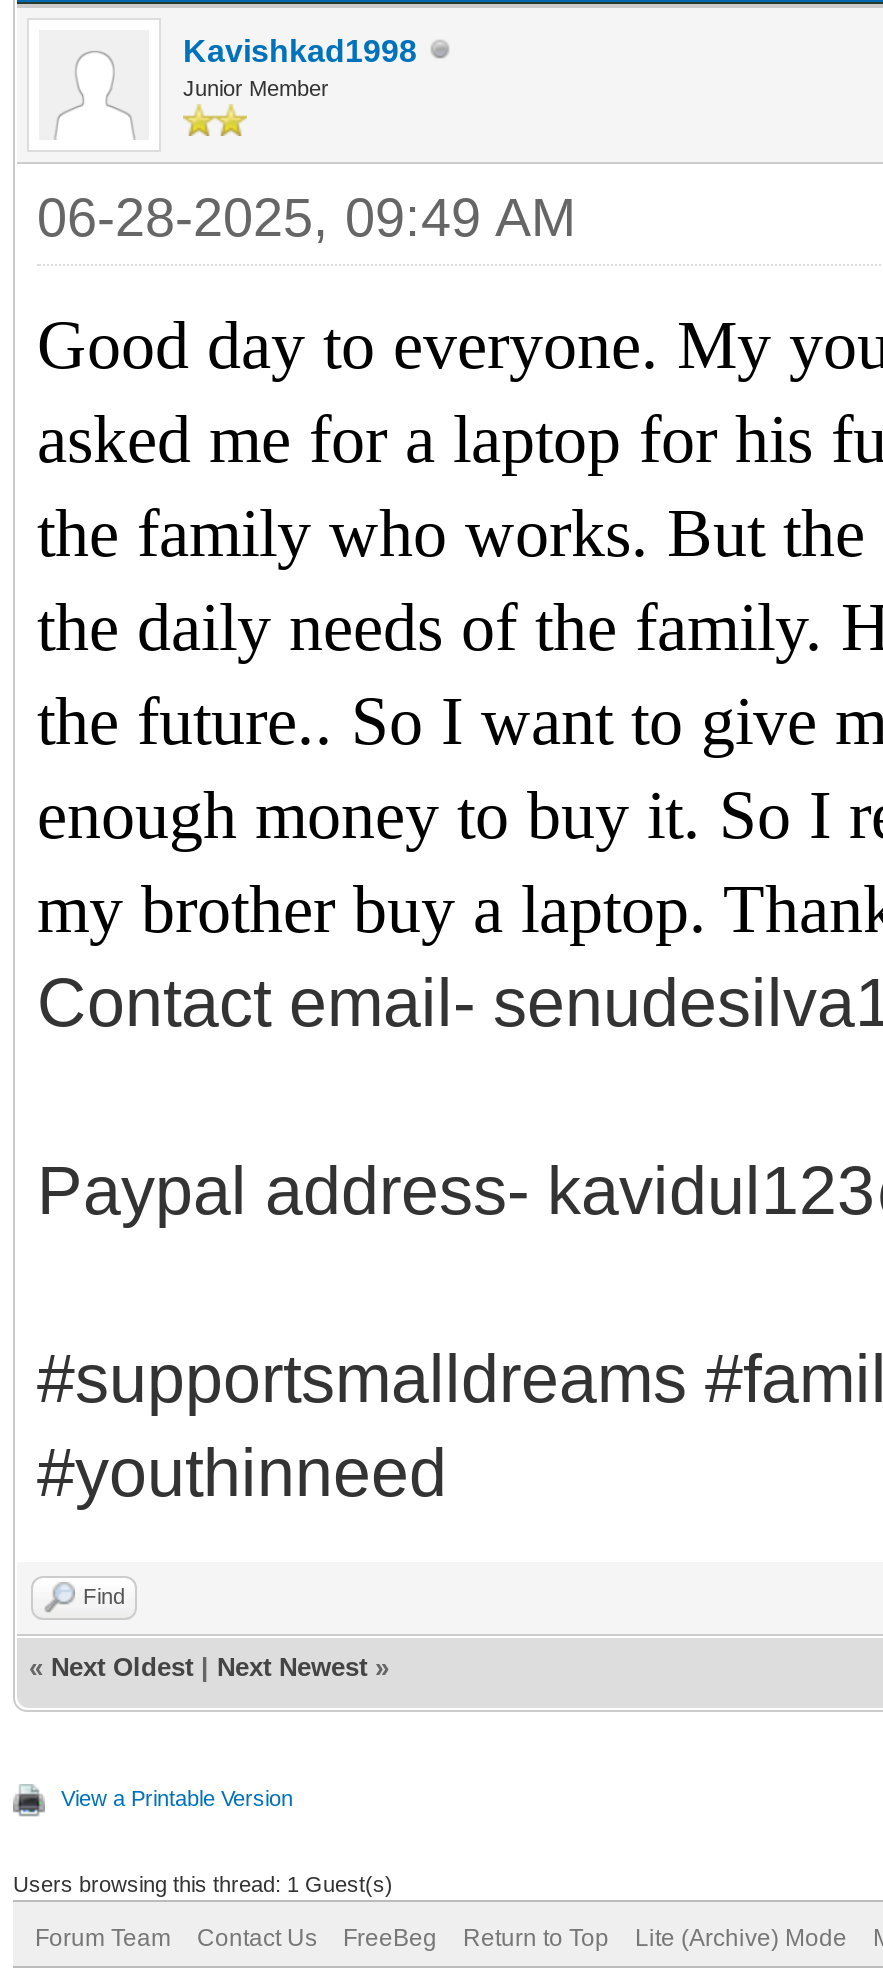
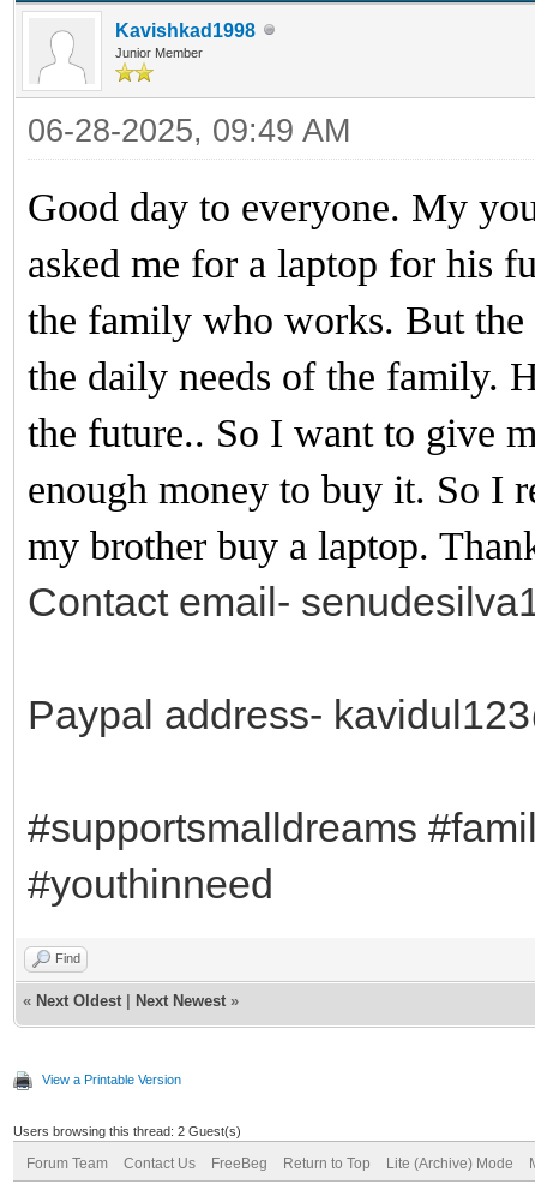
[13,1872,393,1896] Users browsing this thread: 1 Guest(s) -> [13,1124,241,1138] Users browsing this thread: 2 Guest(s)

